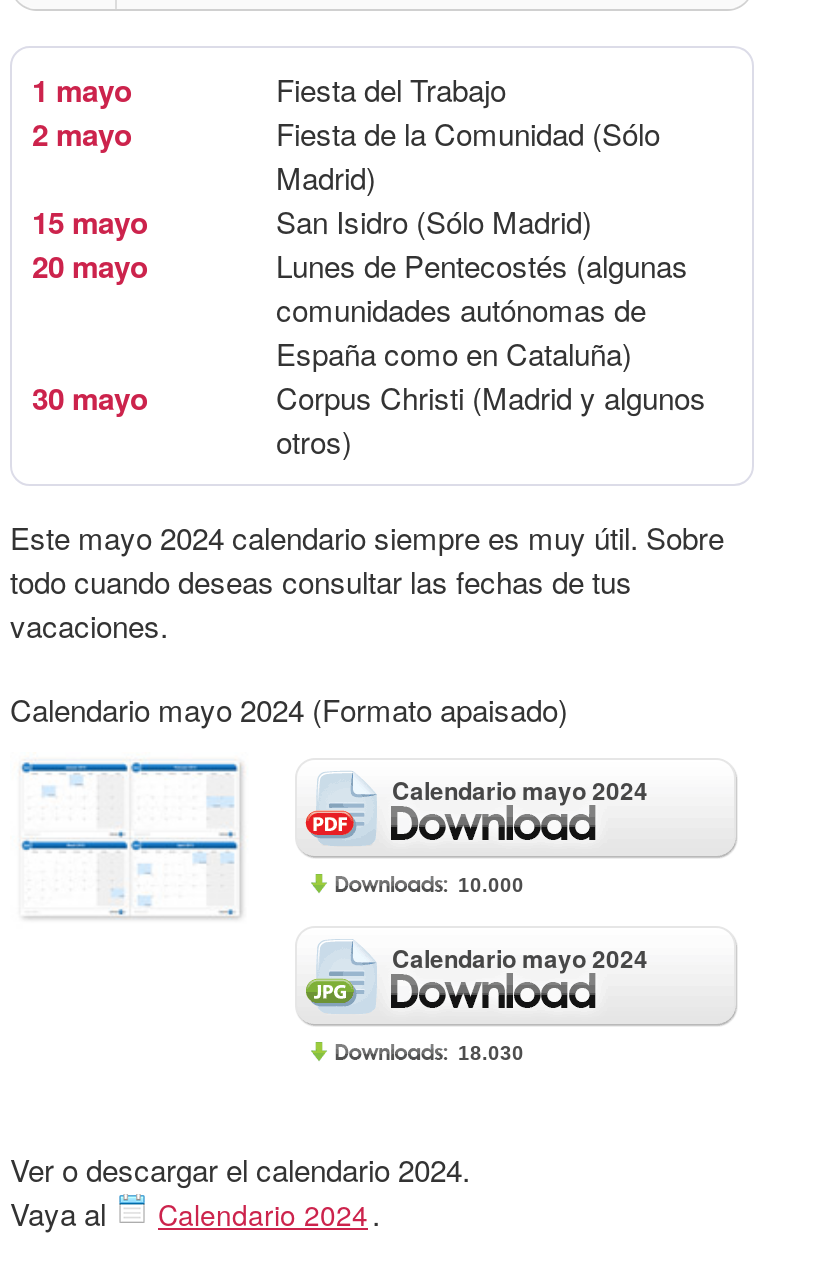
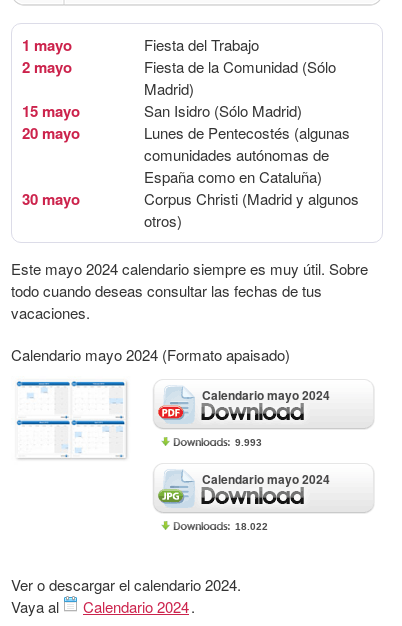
[458,873,524,895] 10.000 -> [235,436,262,447] 9.993
[458,1041,524,1063] 18.030 -> [235,520,268,531] 18.022

